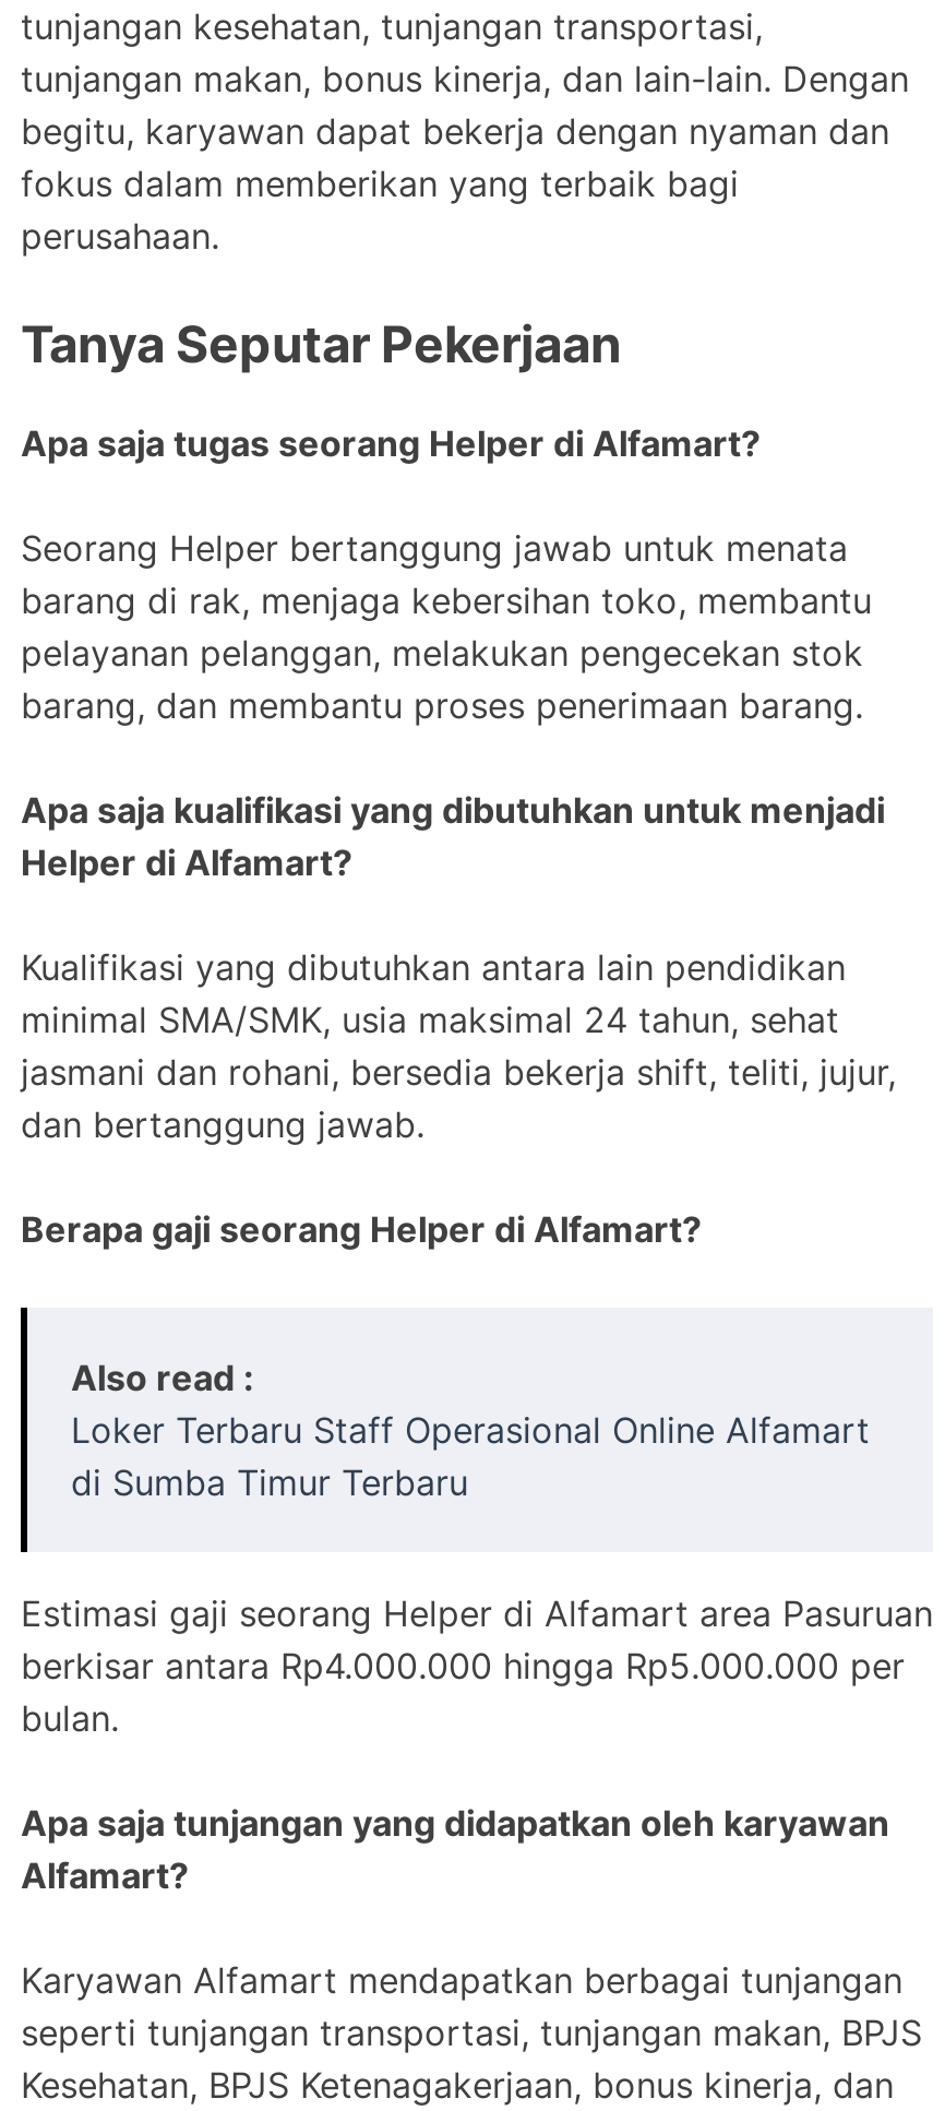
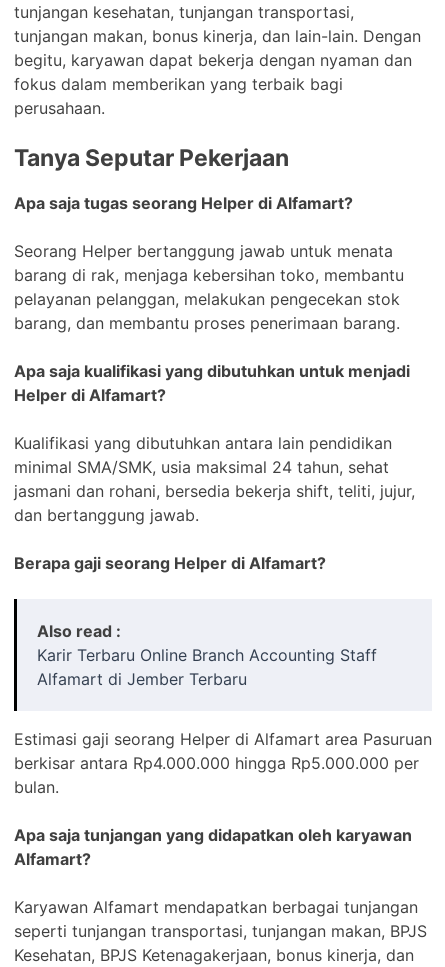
[71,1408,870,1452] Loker Terbaru Staff Operasional Online Alfamart -> [37,645,377,665] Karir Terbaru Online Branch Accounting Staff
[71,1460,468,1504] di Sumba Timur Terbaru -> [37,669,247,689] Alfamart di Jember Terbaru

